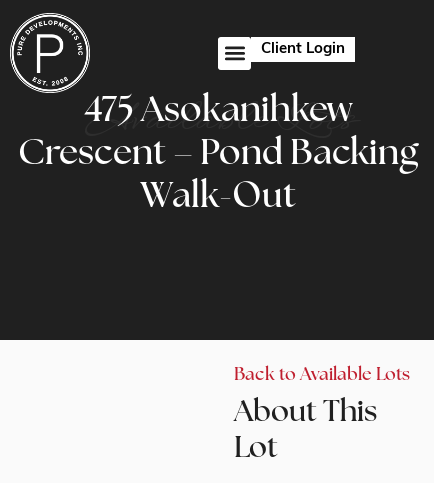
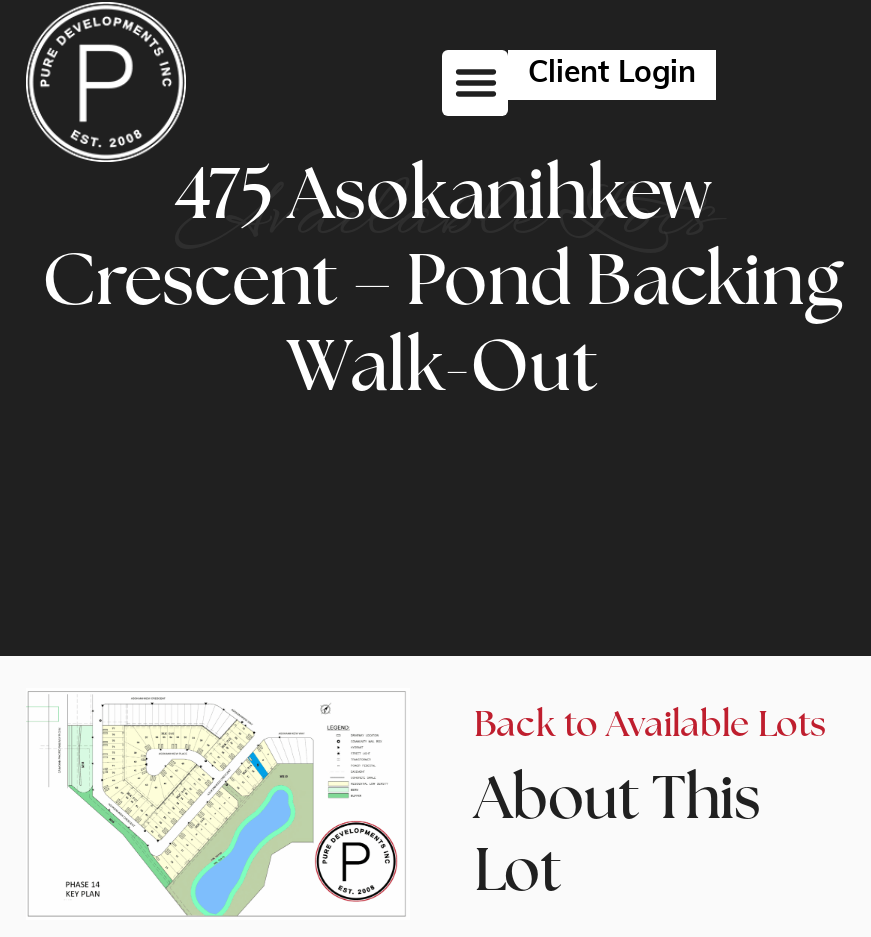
none -> [58,698,400,918] [image]

